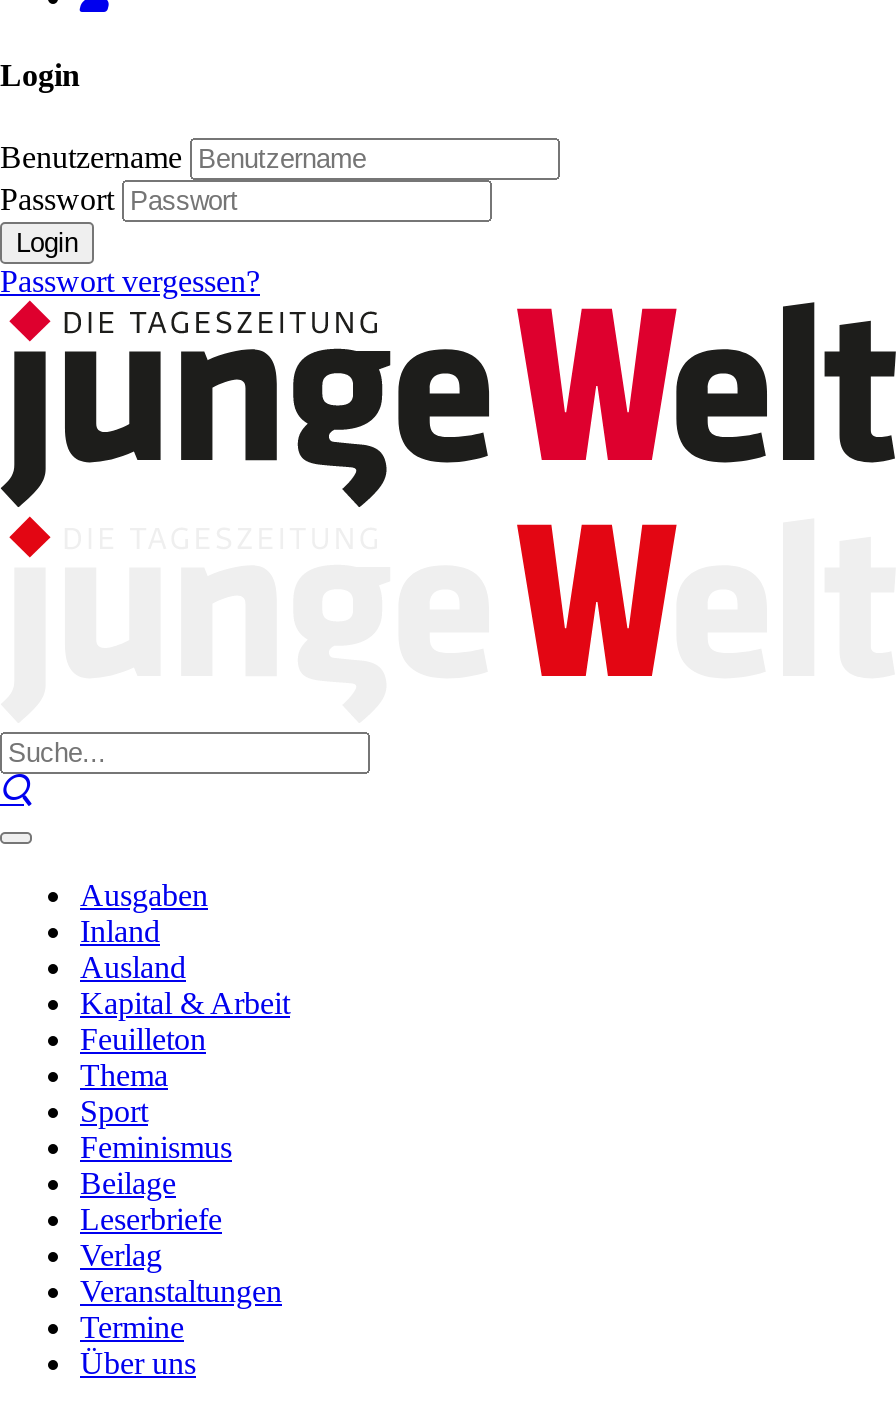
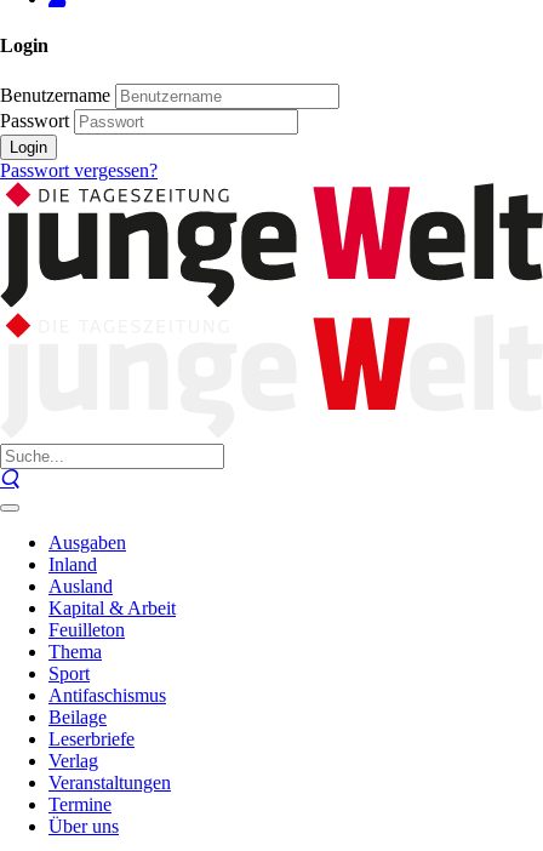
[80,1130,232,1164] Feminismus -> [48,685,166,706] Antifaschismus

